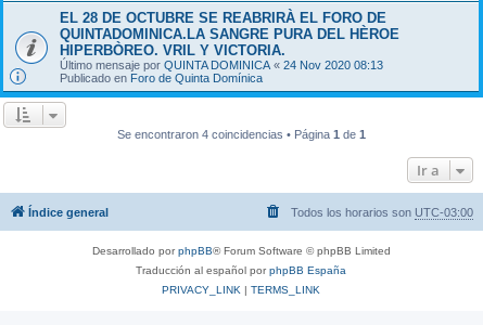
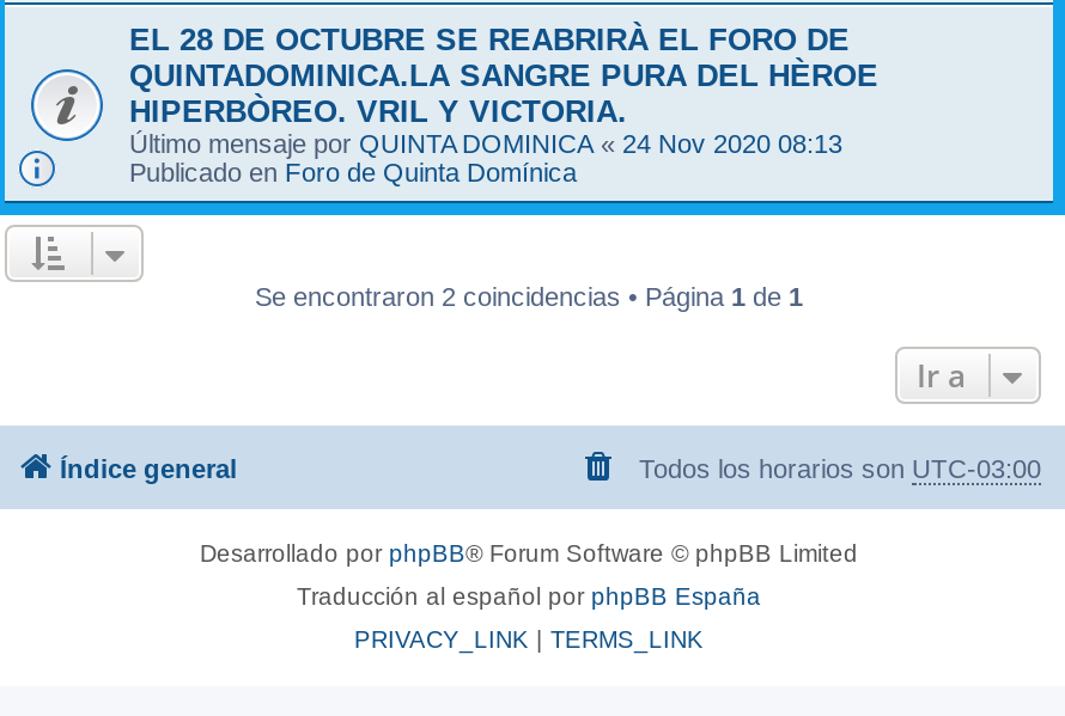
[117,127,365,140] Se encontraron 4 coincidencias • Página 1 de 1 -> [255,281,803,310] Se encontraron 2 coincidencias • Página 1 de 1

